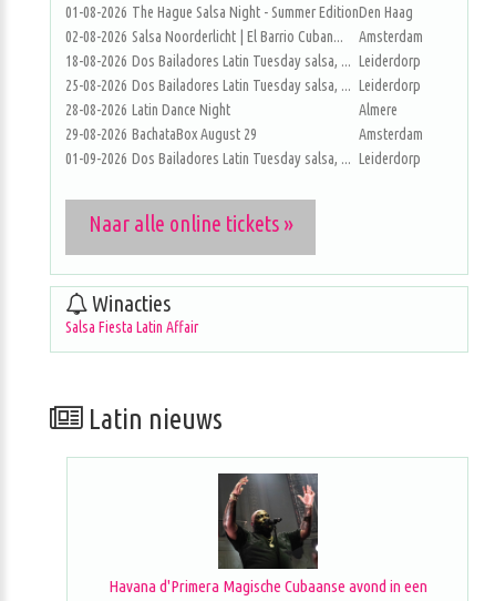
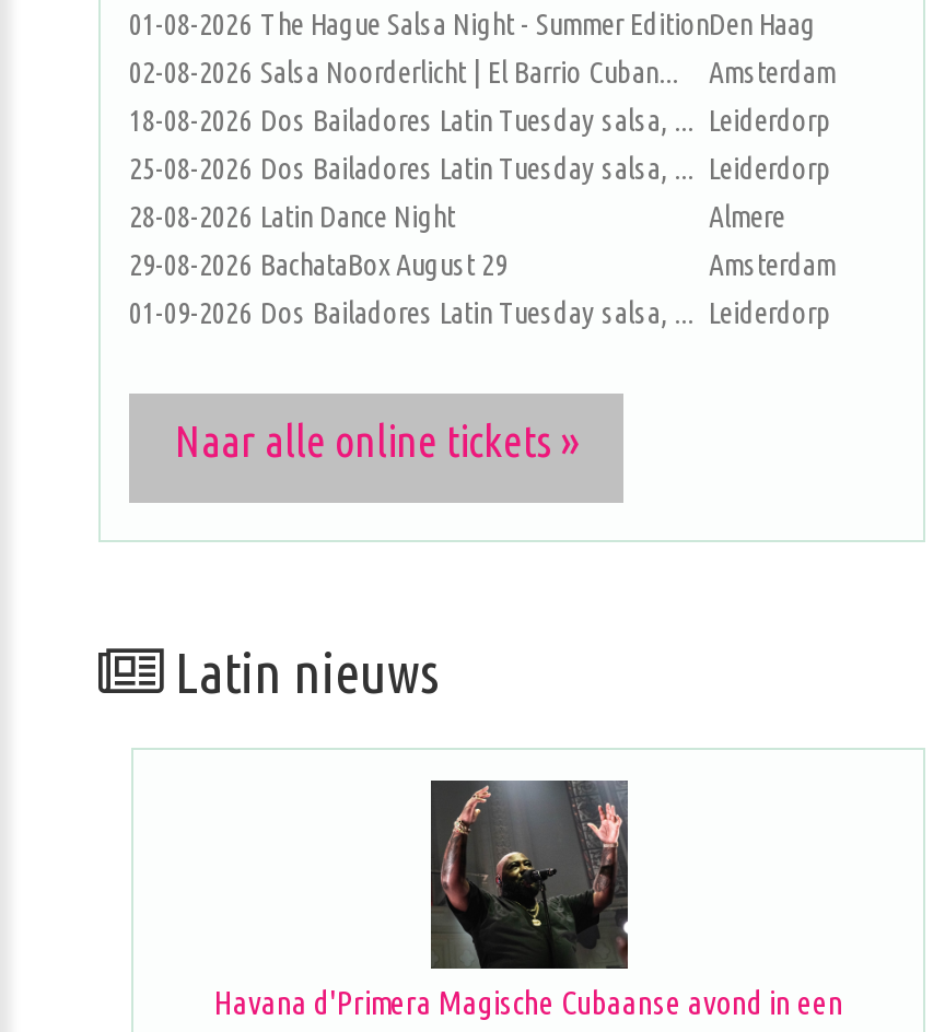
[65,291,198,336] Winacties | Salsa Fiesta Latin Affair -> none

